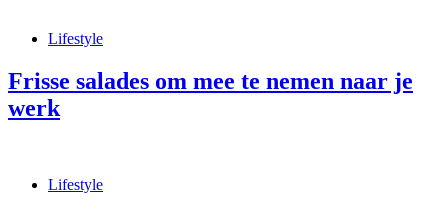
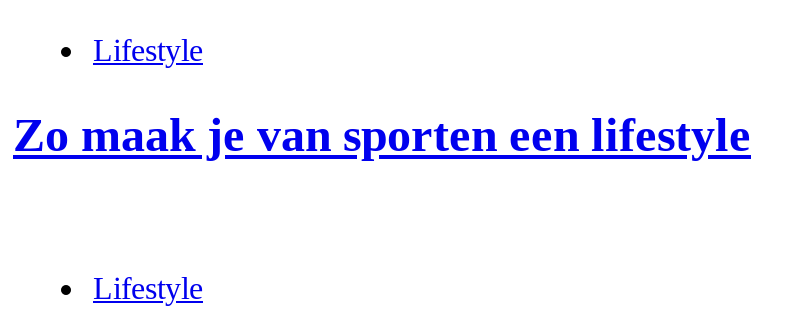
[8,68,413,121] Frisse salades om mee te nemen naar je | werk -> [13,109,751,161] Zo maak je van sporten een lifestyle

